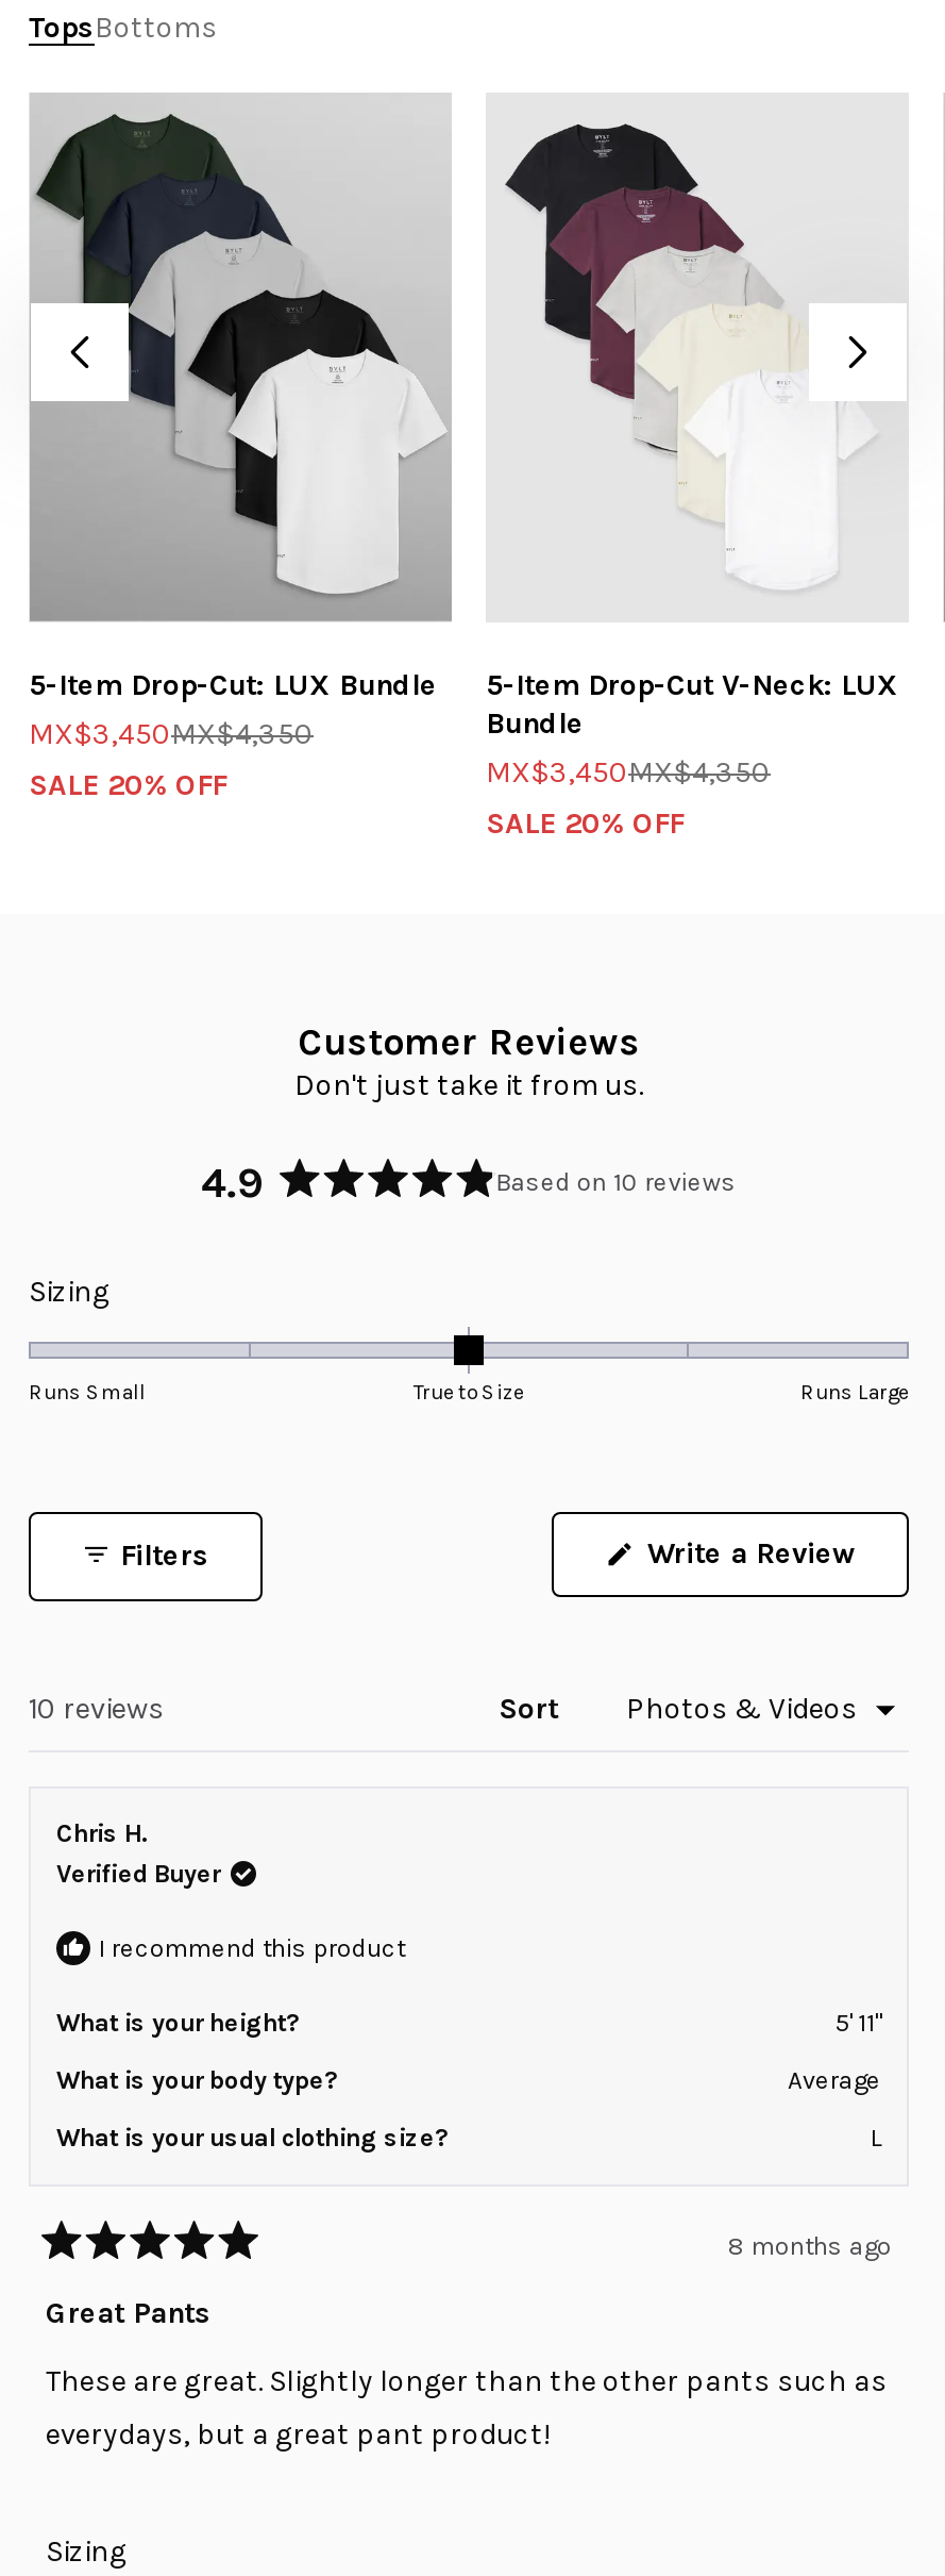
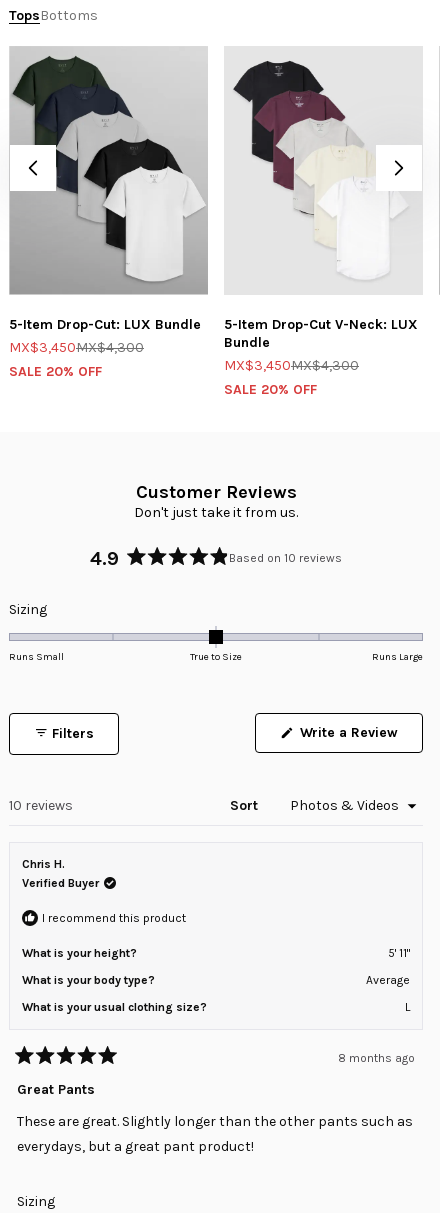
[29,715,314,752] MX$3,450MX$4,350 -> [9,339,144,356] MX$3,450MX$4,300
[486,754,771,790] MX$3,450MX$4,350 -> [224,357,359,374] MX$3,450MX$4,300

